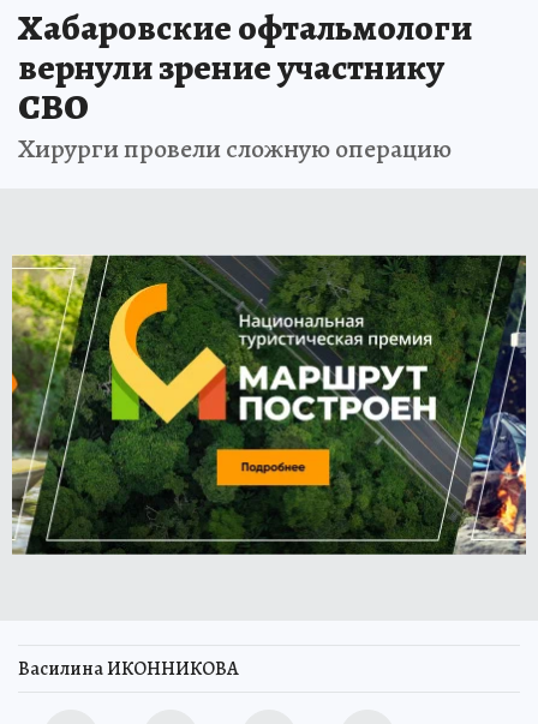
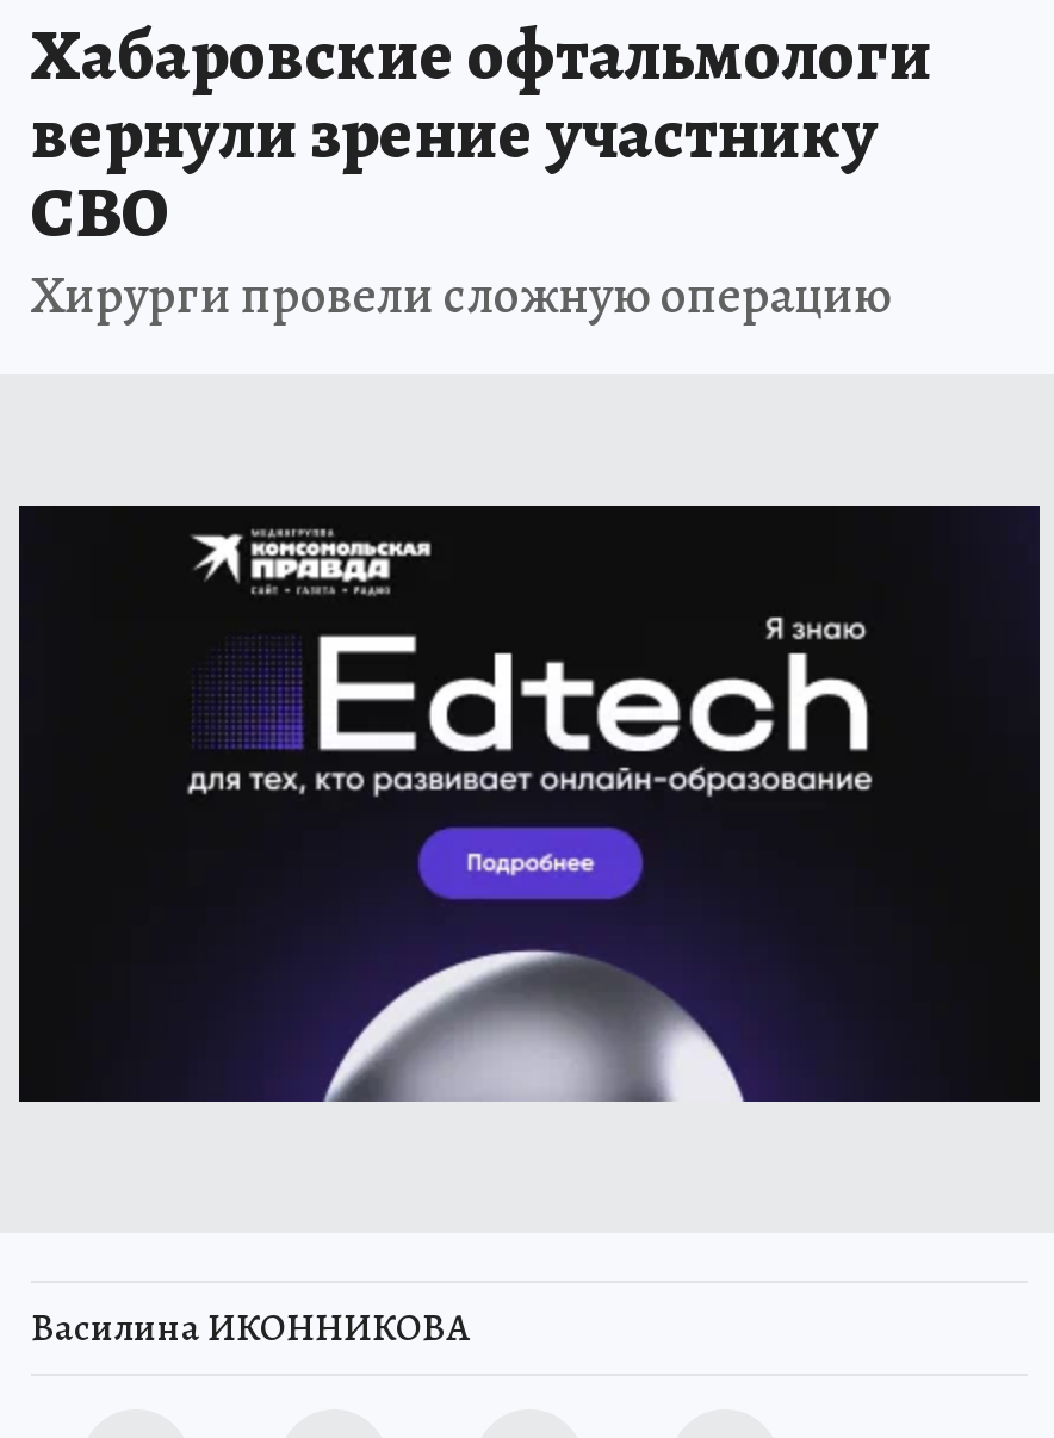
[11,255,527,556] [image] -> [17,503,1042,1102] [image]

